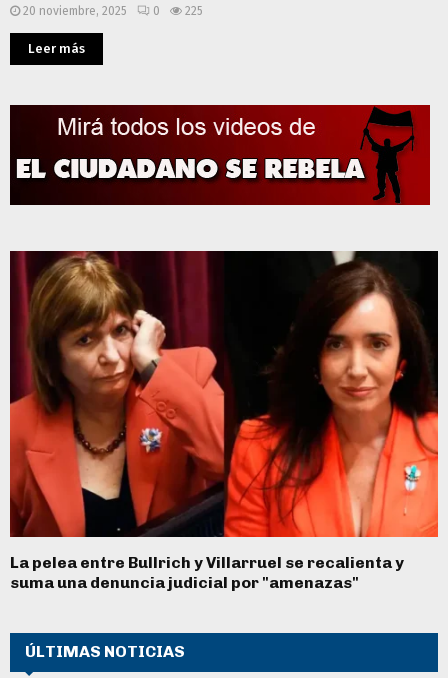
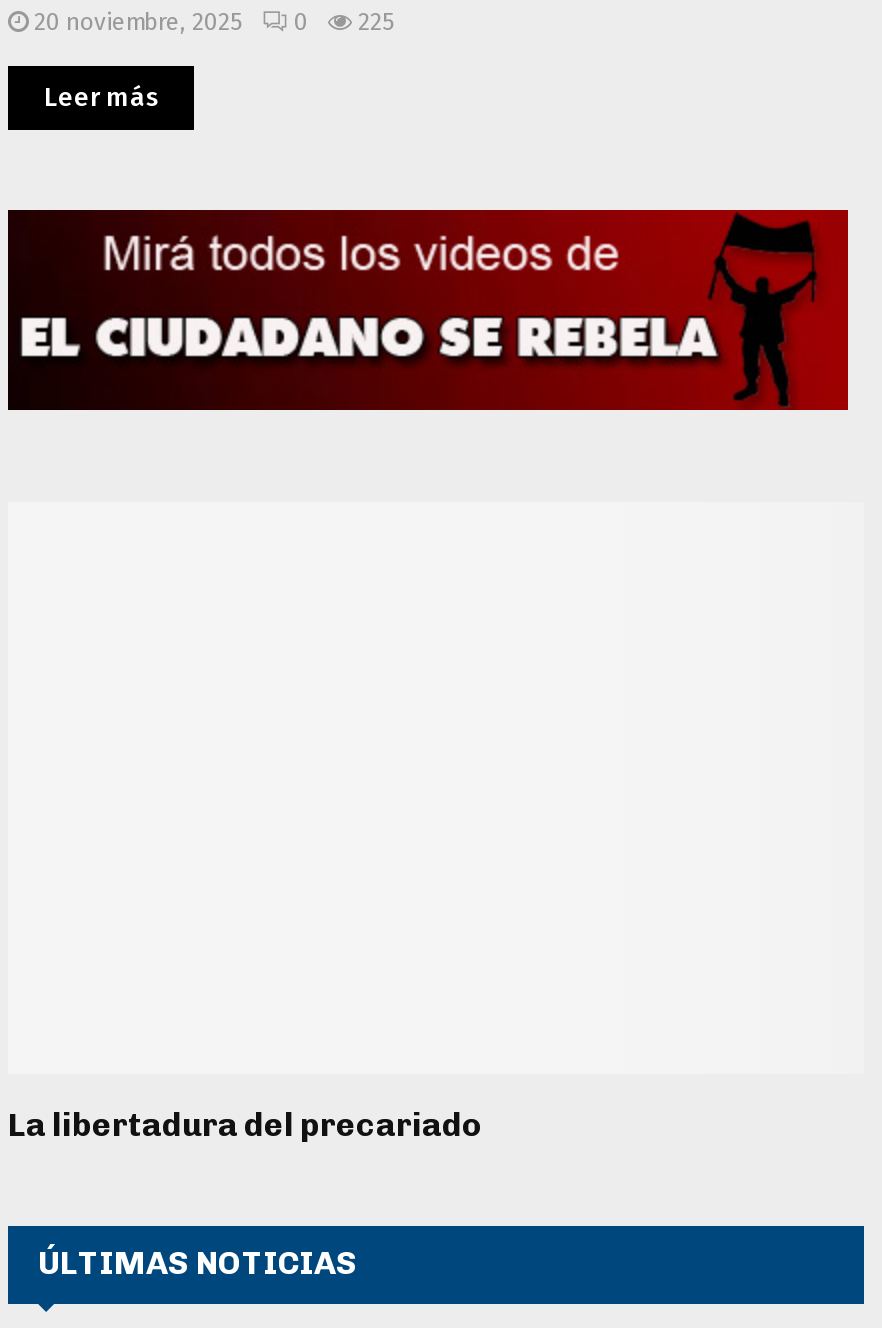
[9,250,439,538] [image] -> none
[10,553,404,592] La pelea entre Bullrich y Villarruel se recalienta y | suma una denuncia judicial por "amenazas" -> [8,1105,482,1143] La libertadura del precariado

